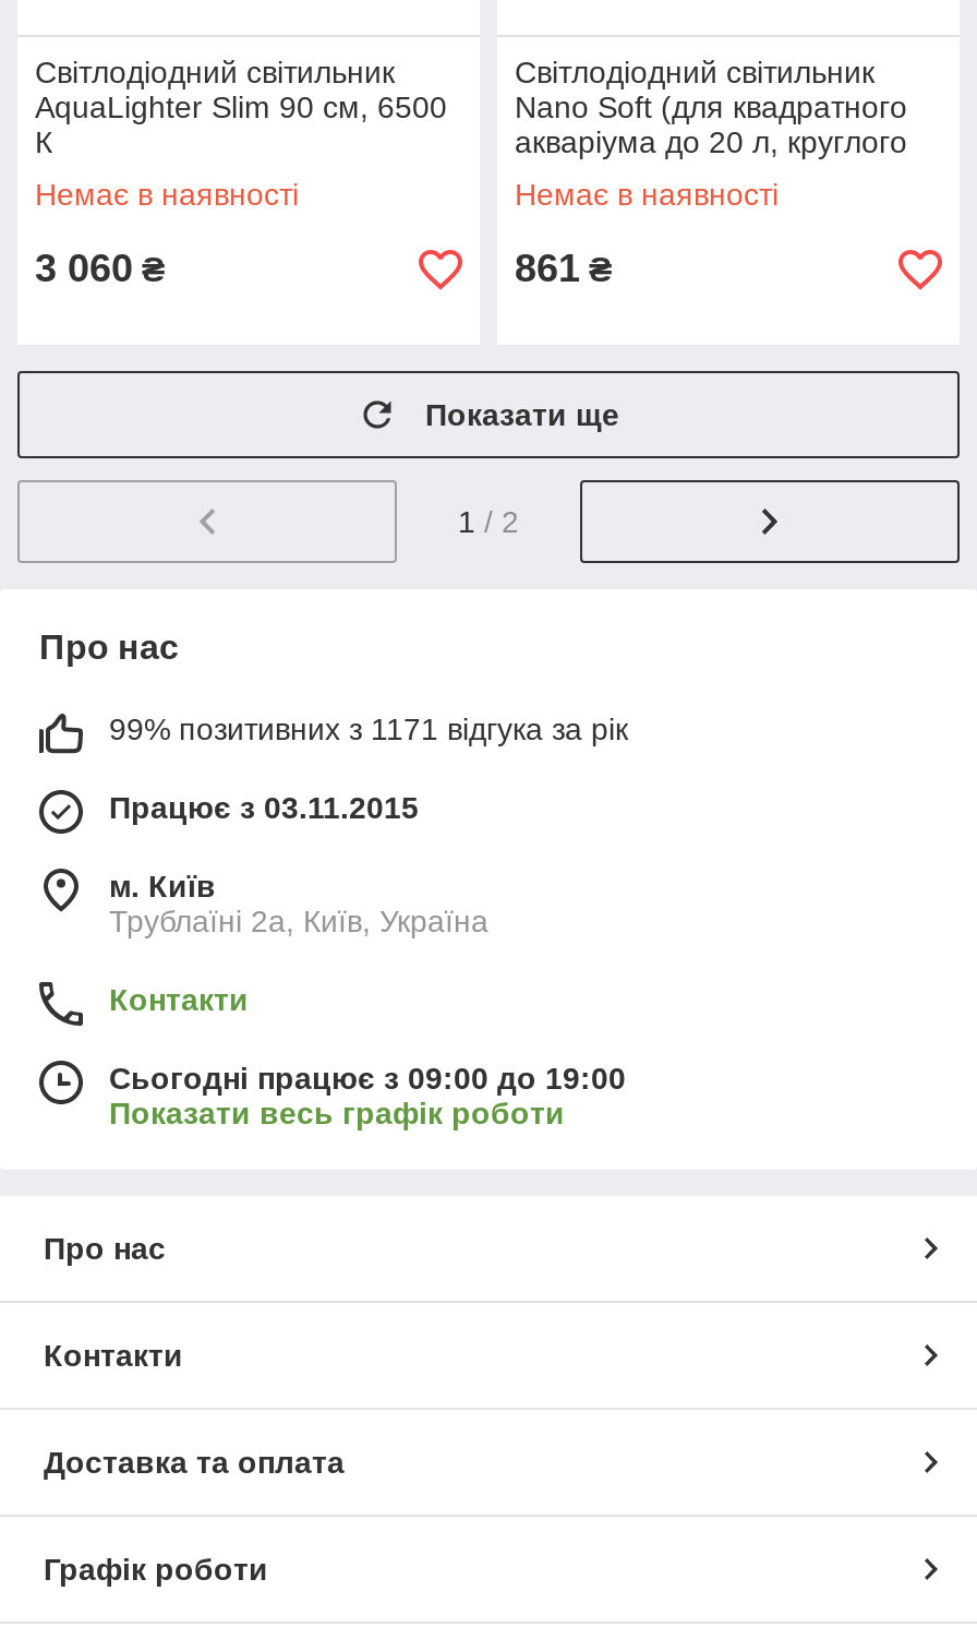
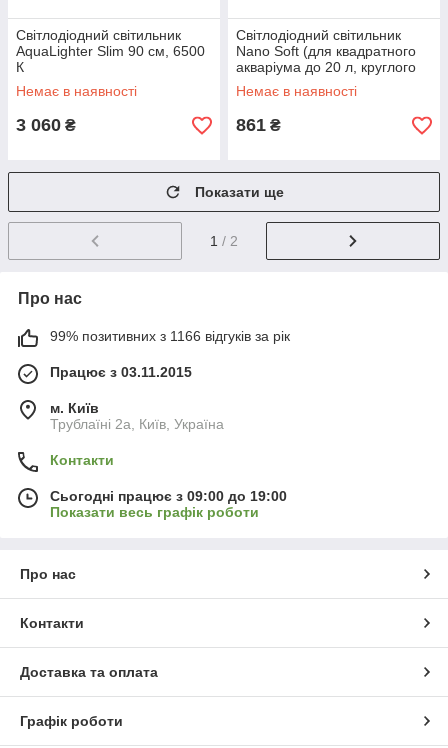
[109,711,628,746] 99% позитивних з 1171 відгука за рік -> [50,328,290,344] 99% позитивних з 1166 відгуків за рік

